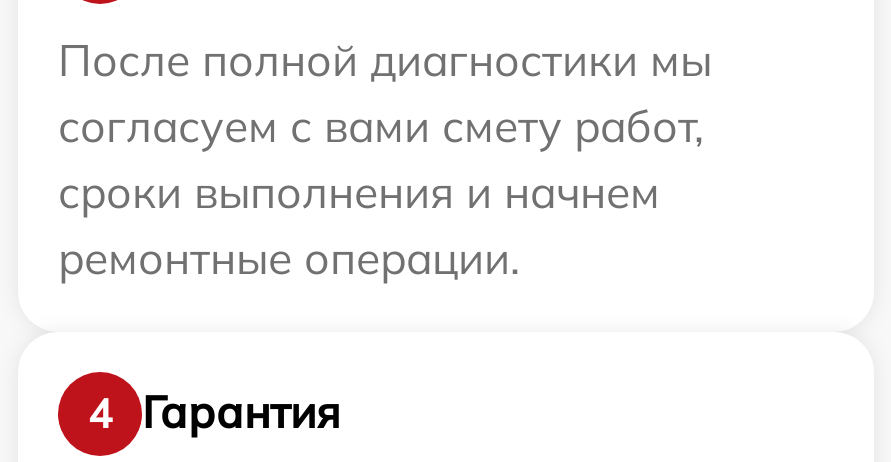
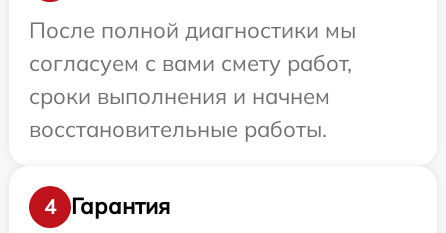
[58,229,520,285] ремонтные операции. -> [29,115,327,143] восстановительные работы.

